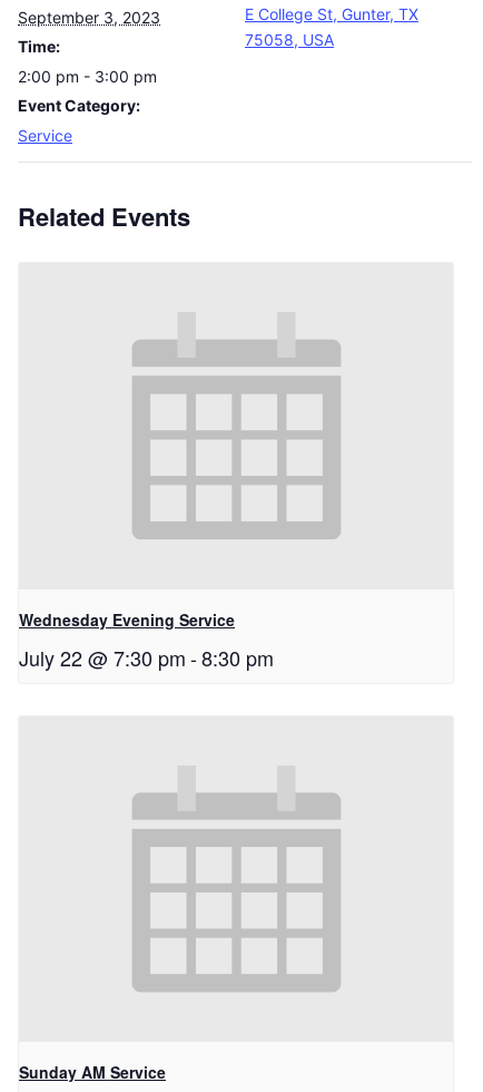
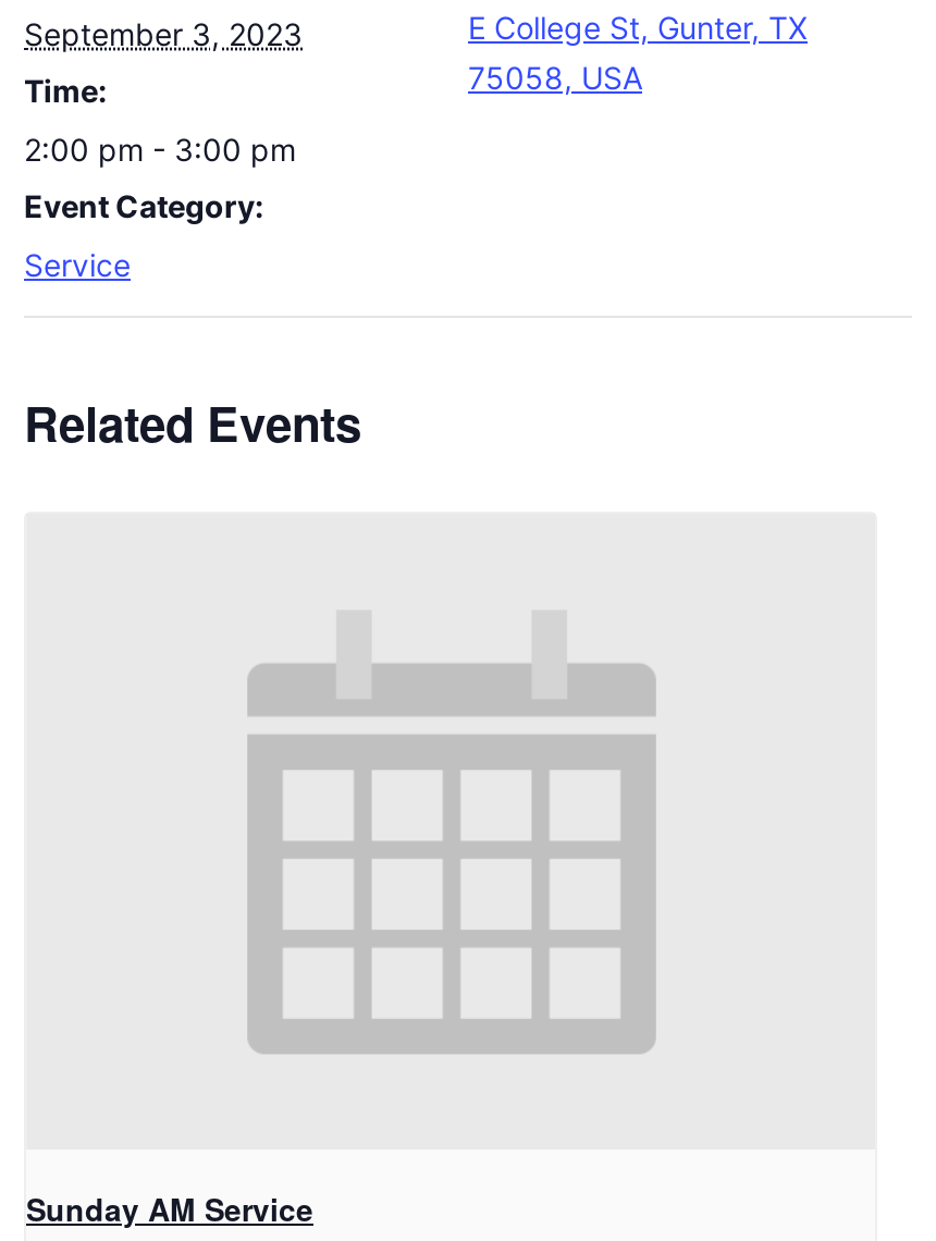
[19,608,274,671] Wednesday Evening Service | July 22 @ 7:30 pm - 8:30 pm -> none

